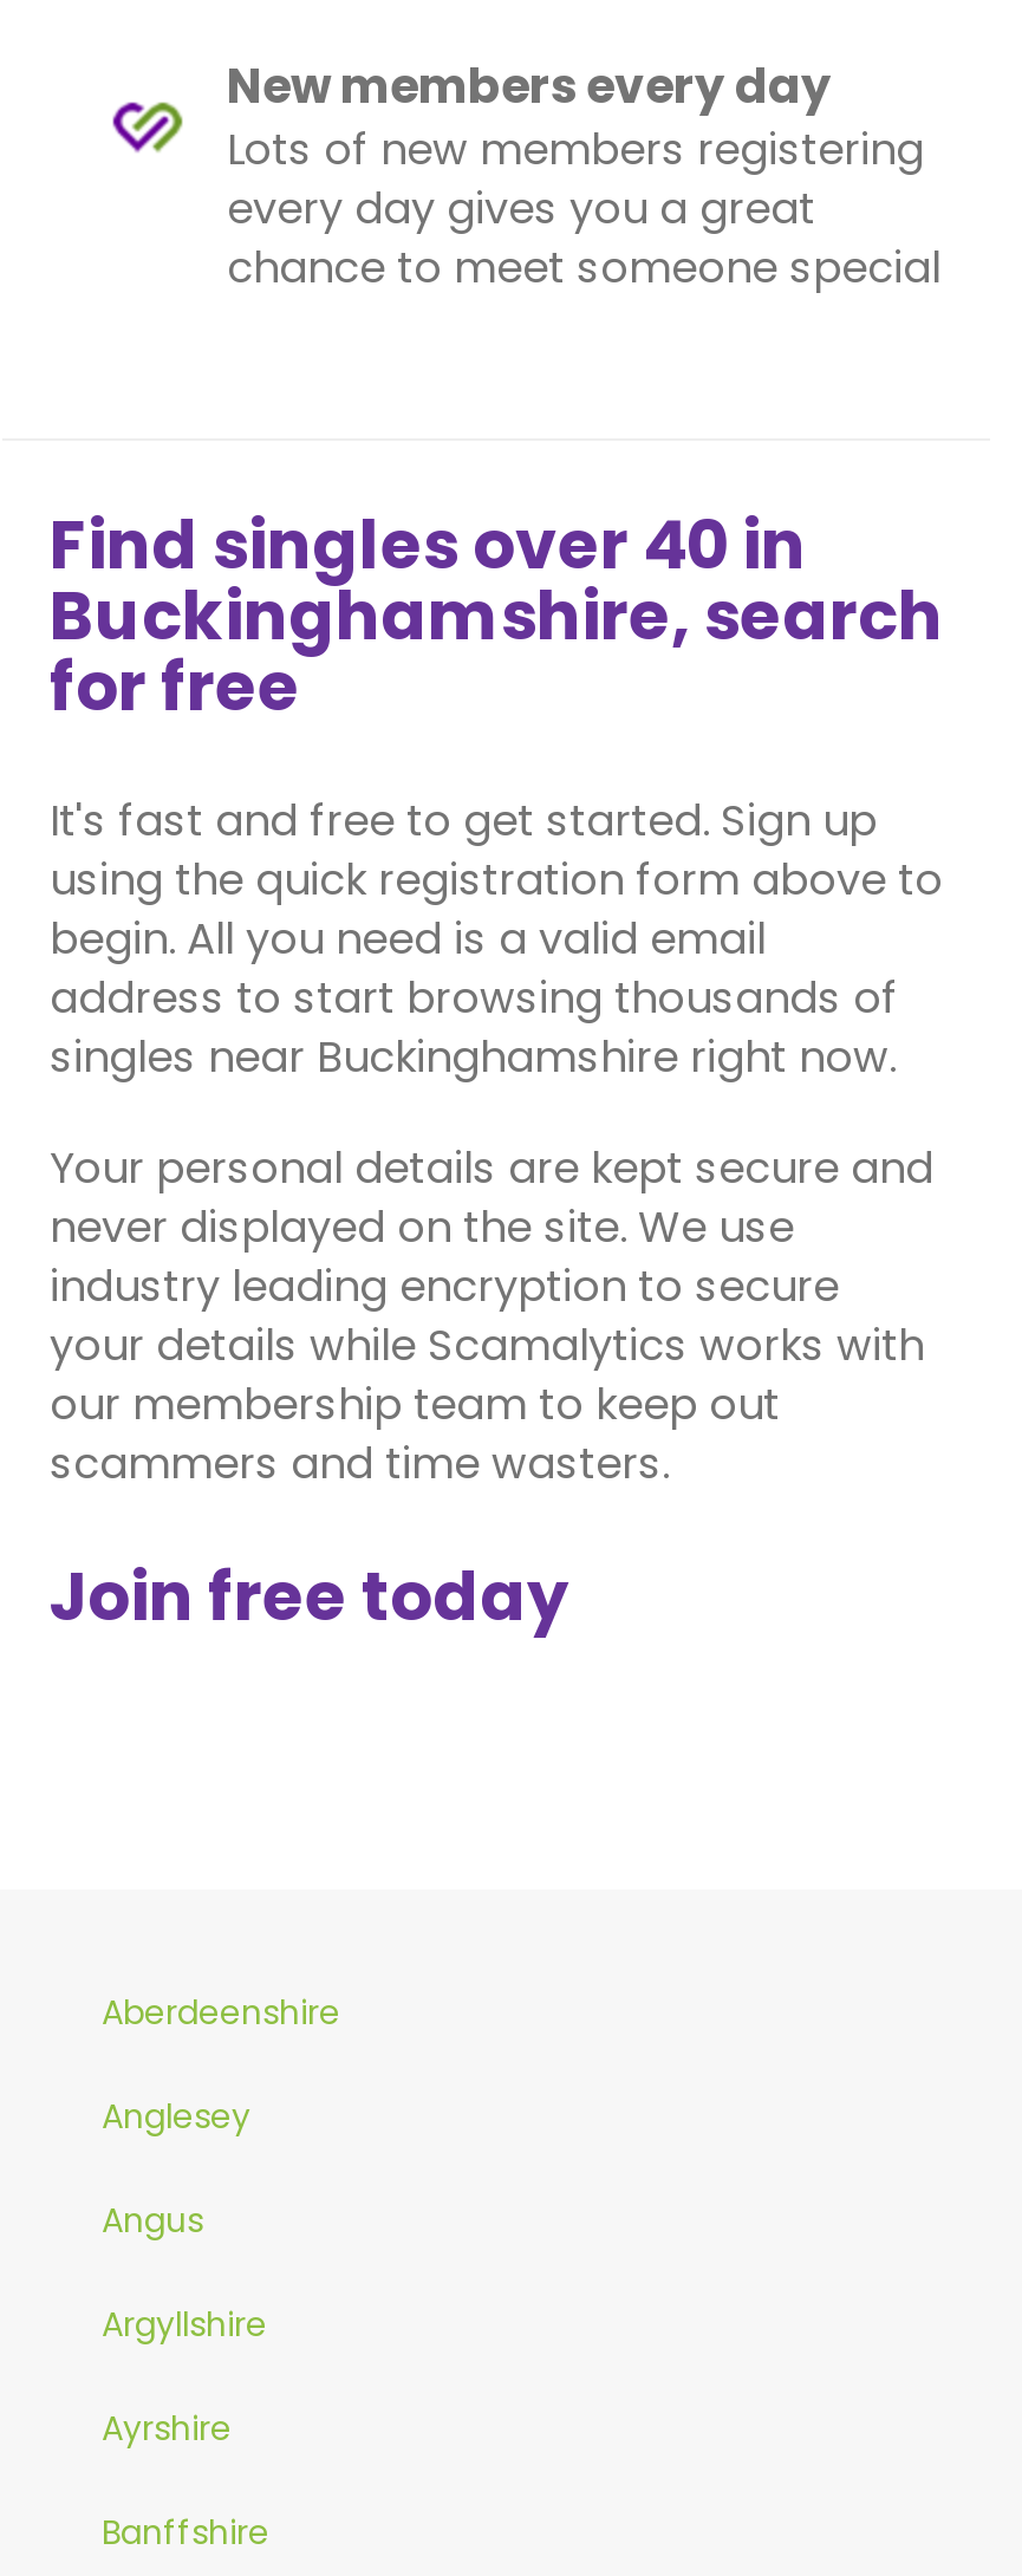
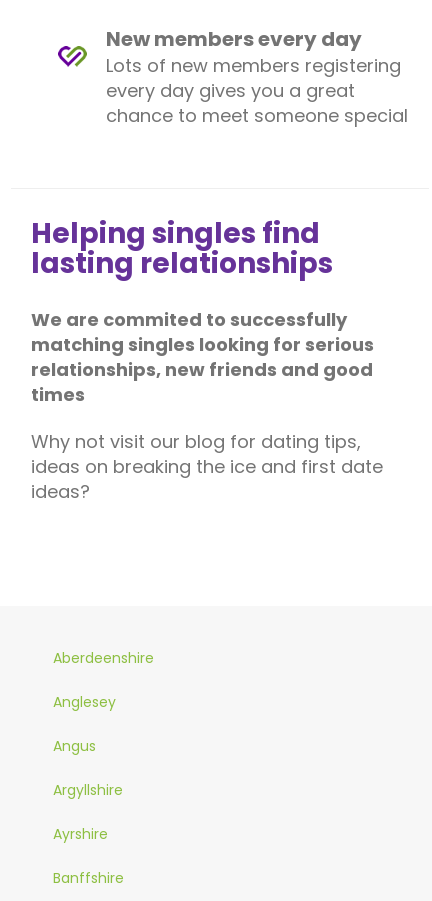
[50,500,943,1644] Find singles over 40 in | Buckinghamshire, search | for free | It's fast and free to get started. Sign up | using the quick registration form above to | begin. All you need is a valid email | address to start browsing thousands of | singles near Buckinghamshire right now. | Your personal details are kept secure and | never displayed on the site. We use | industry leading encryption to secure | your details while Scamalytics works with | our membership team to keep out | scammers and time wasters. | Join free today -> [31,214,383,504] Helping singles find | lasting relationships | We are commited to successfully | matching singles looking for serious | relationships, new friends and good | times | Why not visit our blog for dating tips, | ideas on breaking the ice and first date | ideas?

